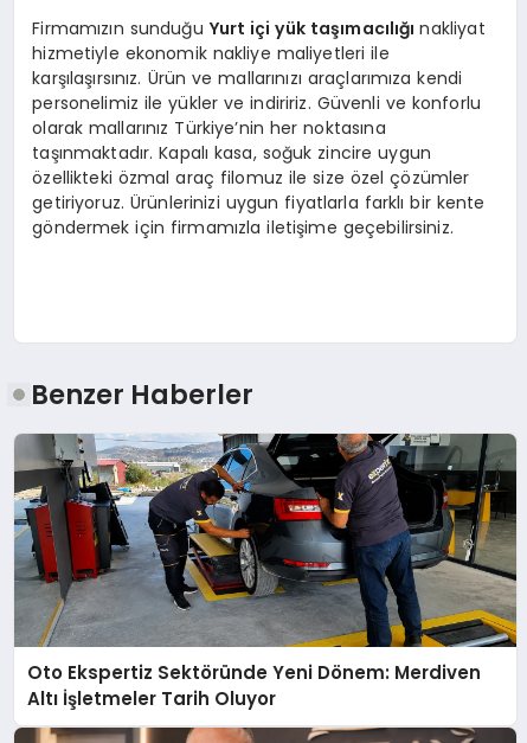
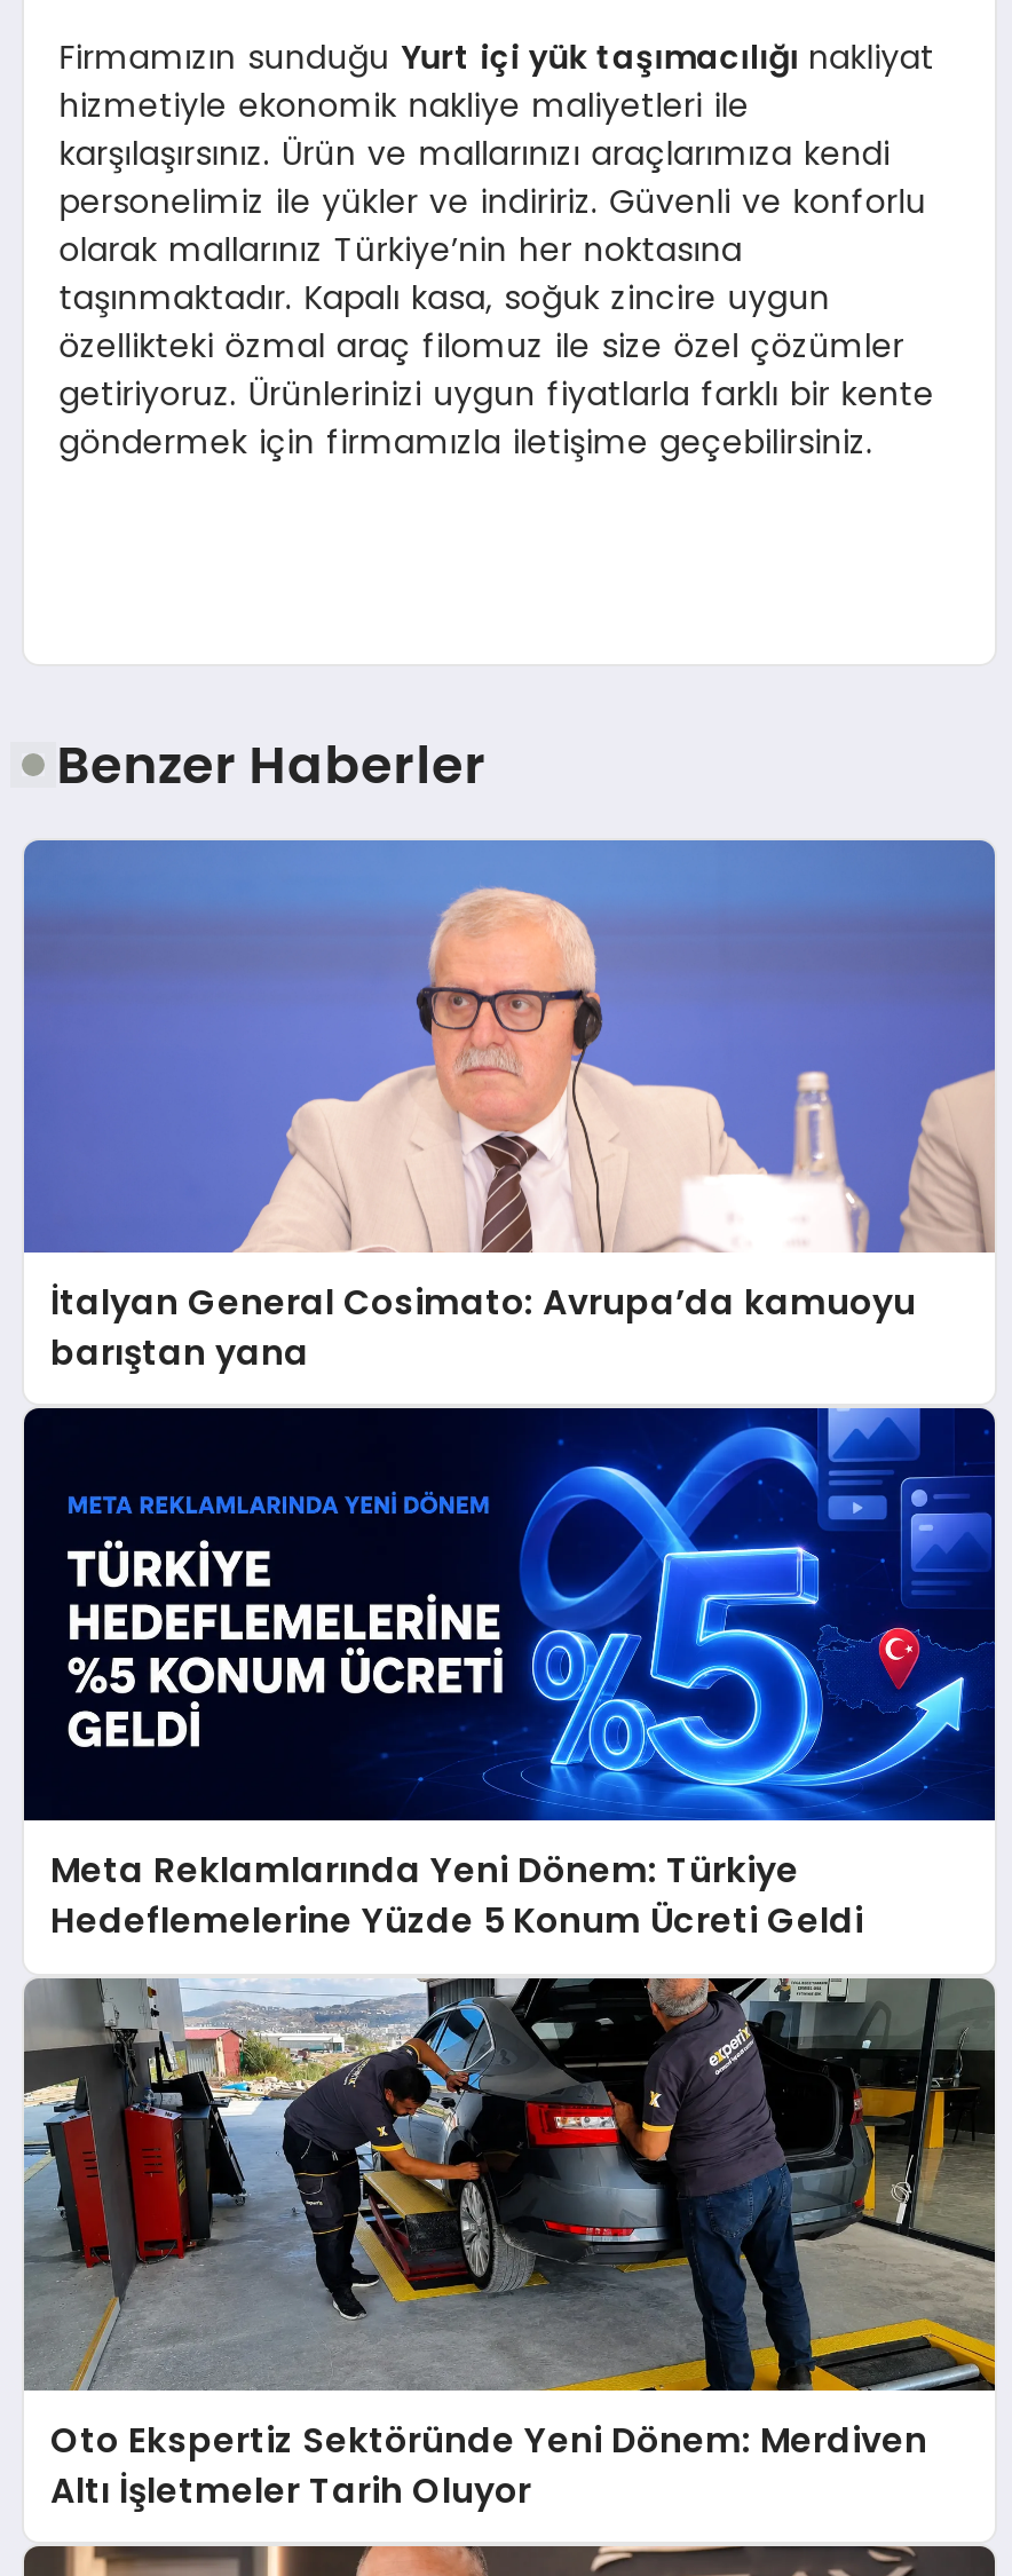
none -> [22,838,997,1376] [image] | İtalyan General Cosimato: Avrupa’da kamuoyu | barıştan yana
none -> [24,1406,995,1945] [image] | Meta Reklamlarında Yeni Dönem: Türkiye | Hedeflemelerine Yüzde 5 Konum Ücreti Geldi

